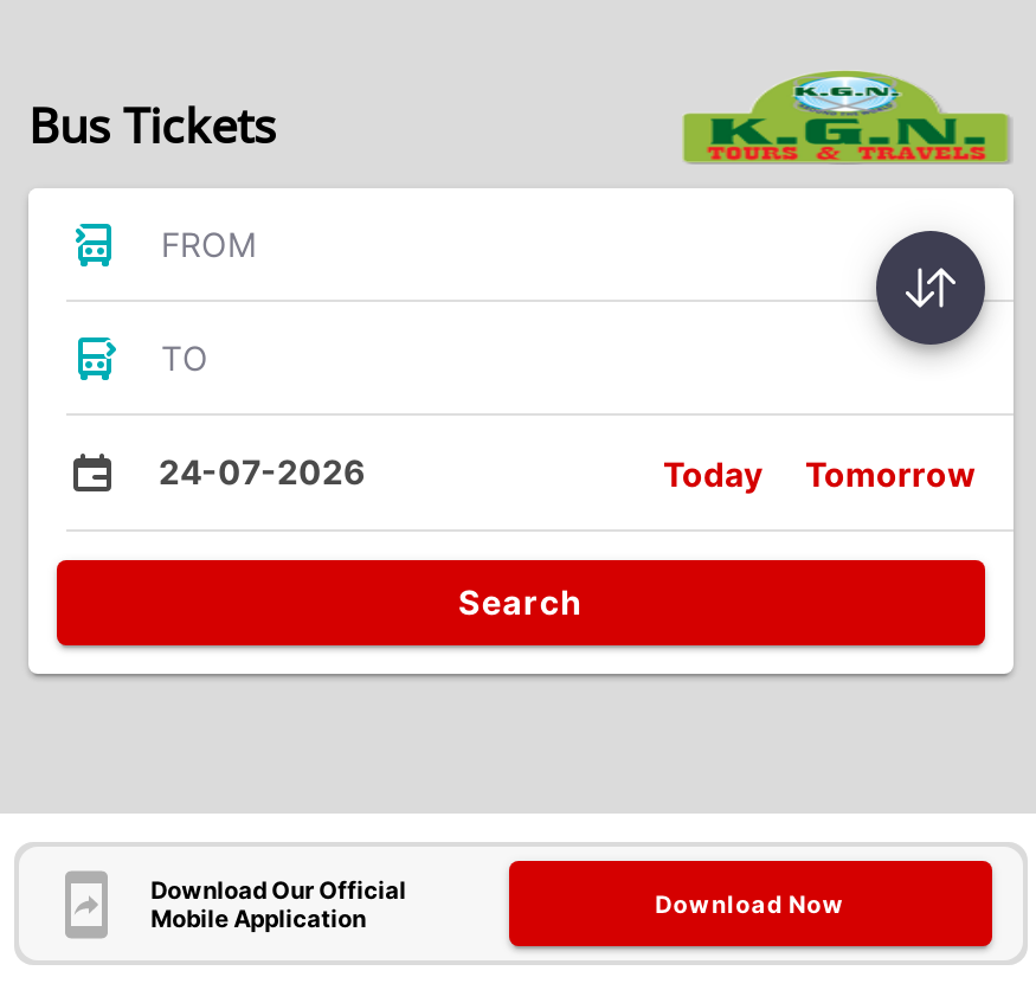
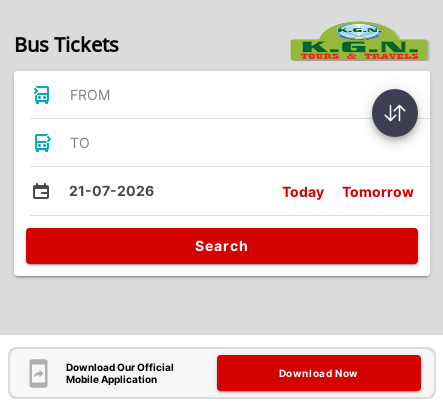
[159,451,365,491] 24-07-2026 -> [69,182,154,199] 21-07-2026

